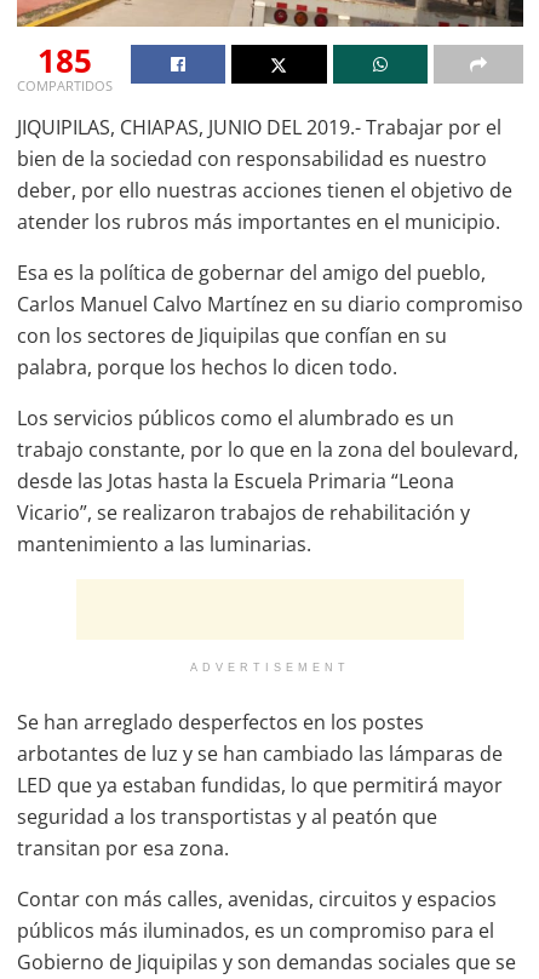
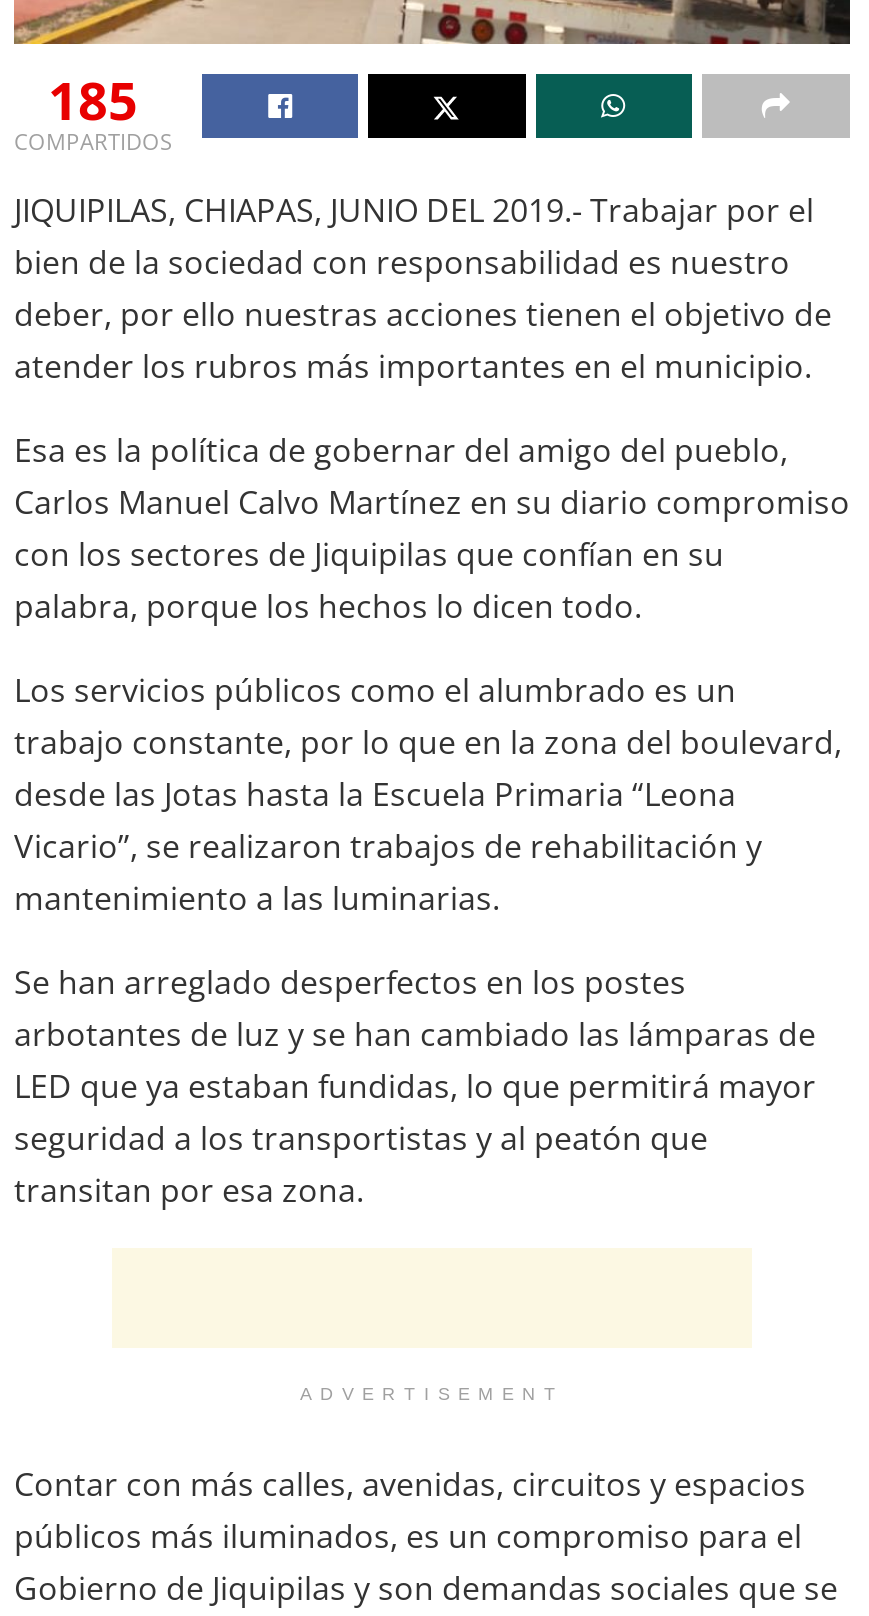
moved [190,661,350,673] -> [300,1383,564,1403]: ADVERTISEMENT
moved [17,708,503,861] -> [14,959,816,1211]: Se han arreglado desperfectos en los postes | arbotantes de luz y se han cambiado las lámparas de | LED que ya estaban fundidas, lo que permitirá mayor | seguridad a los transportistas y al peatón que | transitan por esa zona.

